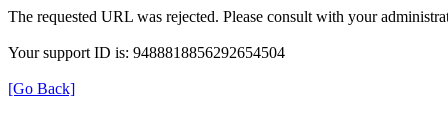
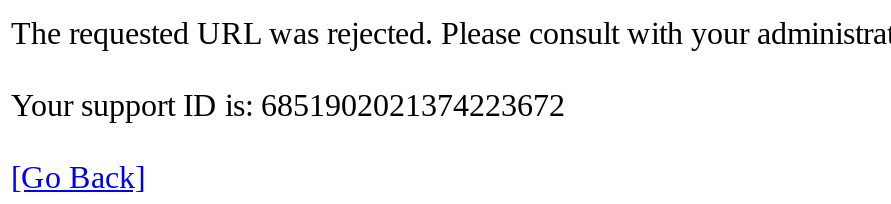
[8,44,285,61] Your support ID is: 9488818856292654504 -> [11,88,565,122] Your support ID is: 6851902021374223672

